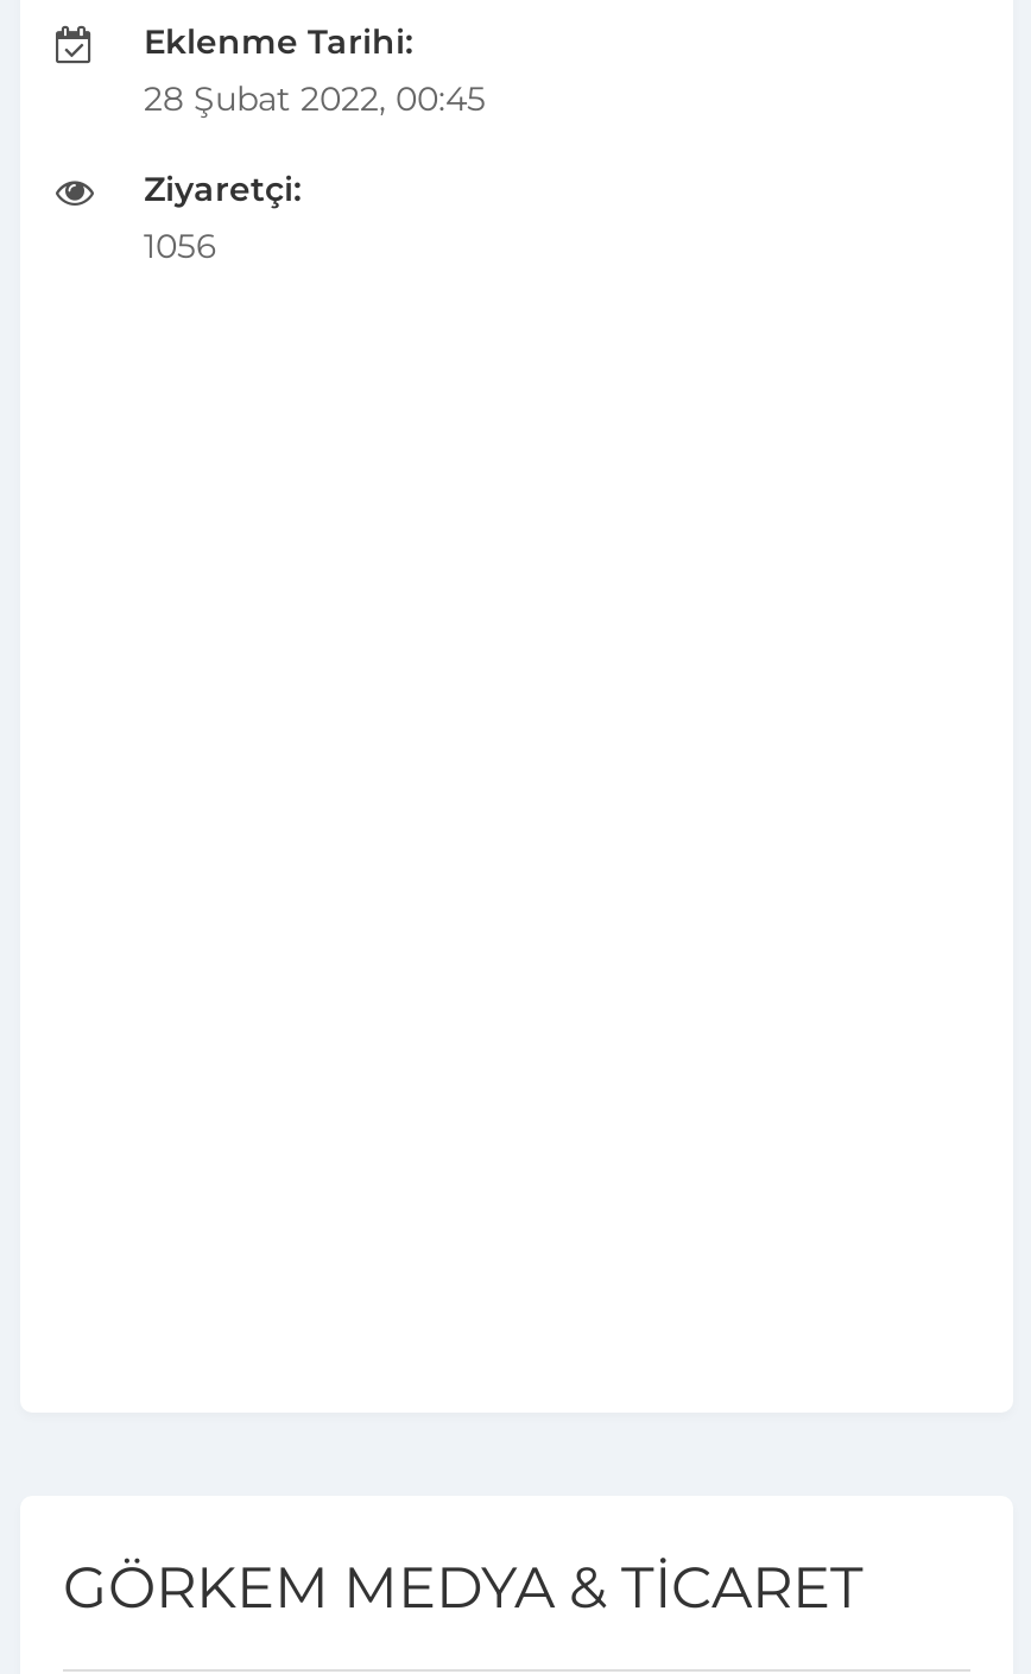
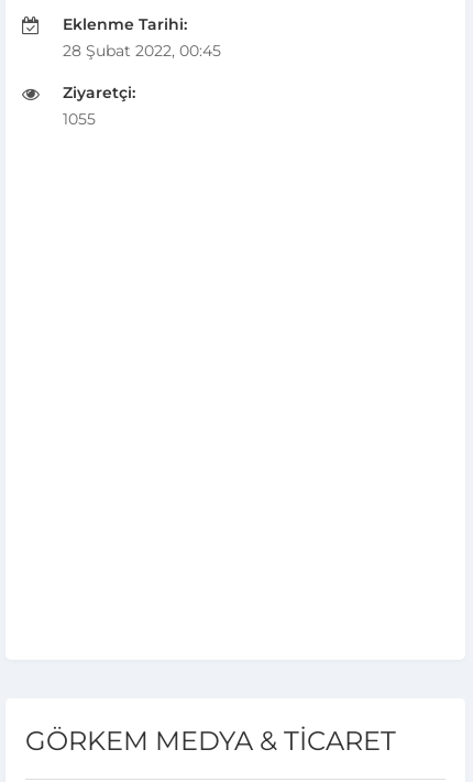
[144,225,217,267] 1056 -> [63,109,96,129] 1055

